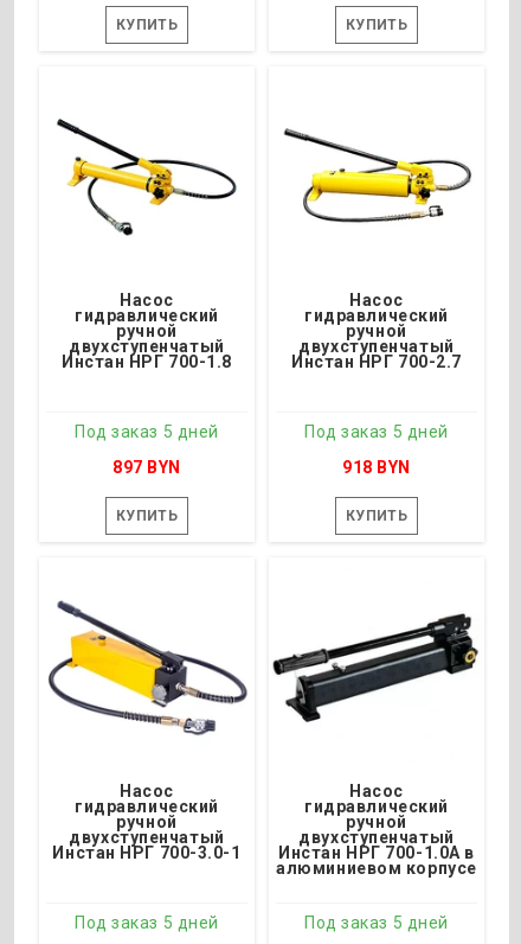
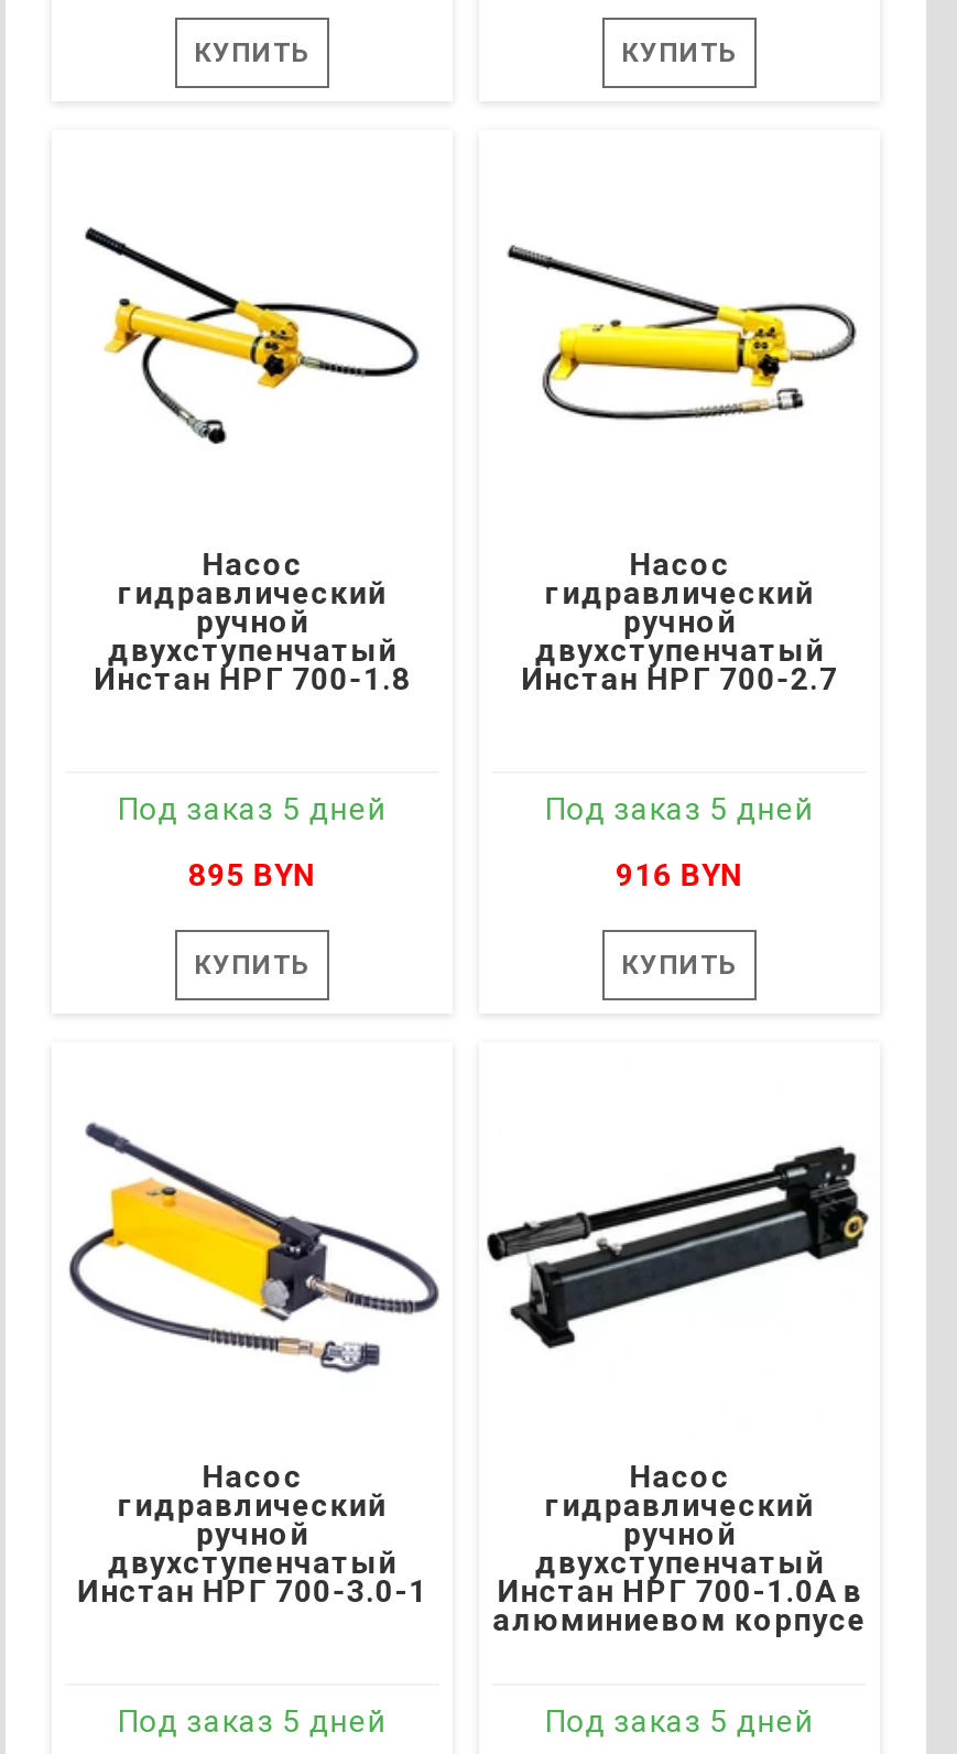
[112,458,181,477] 897 BYN -> [188,857,316,893] 895 BYN
[342,458,411,477] 918 BYN -> [616,857,743,893] 916 BYN

